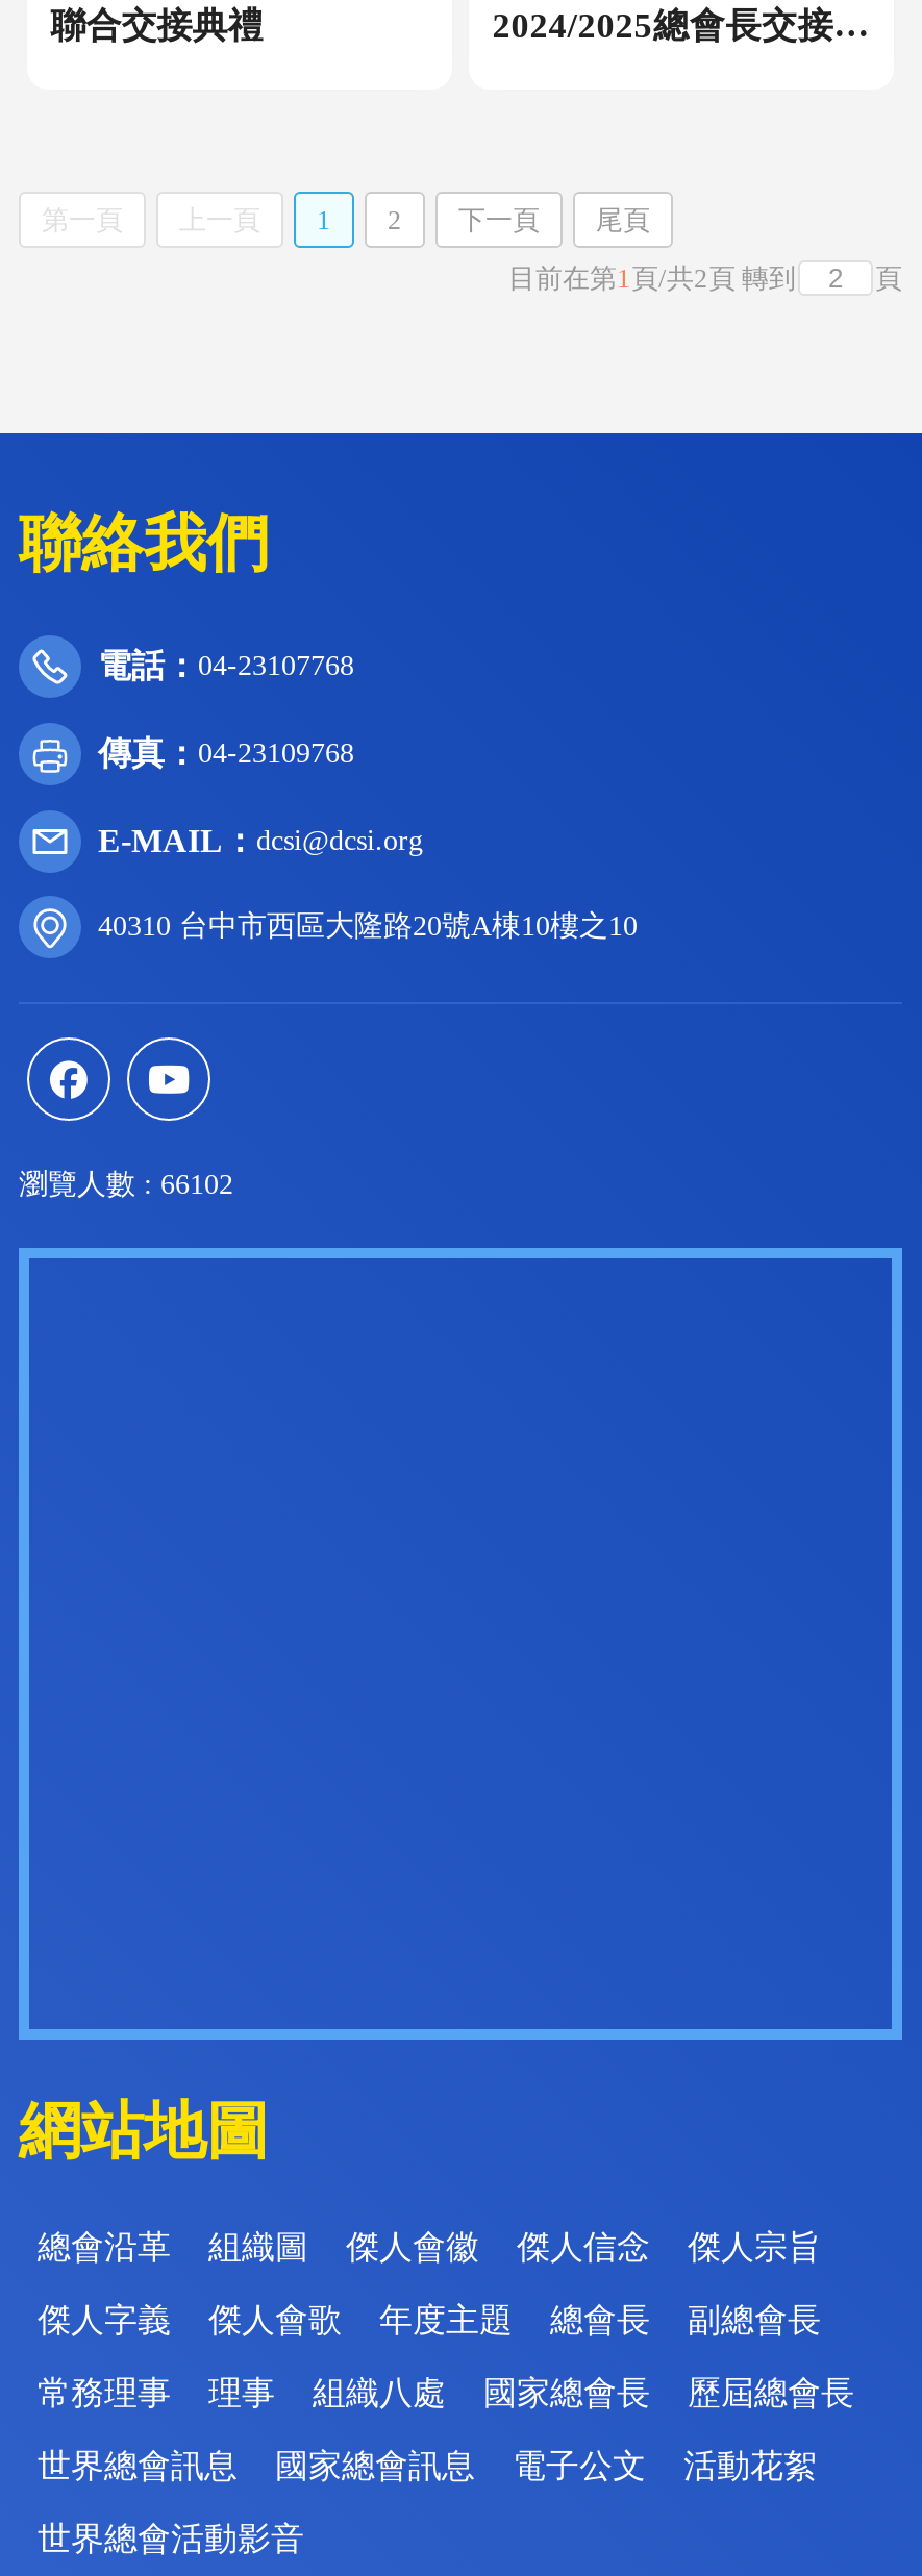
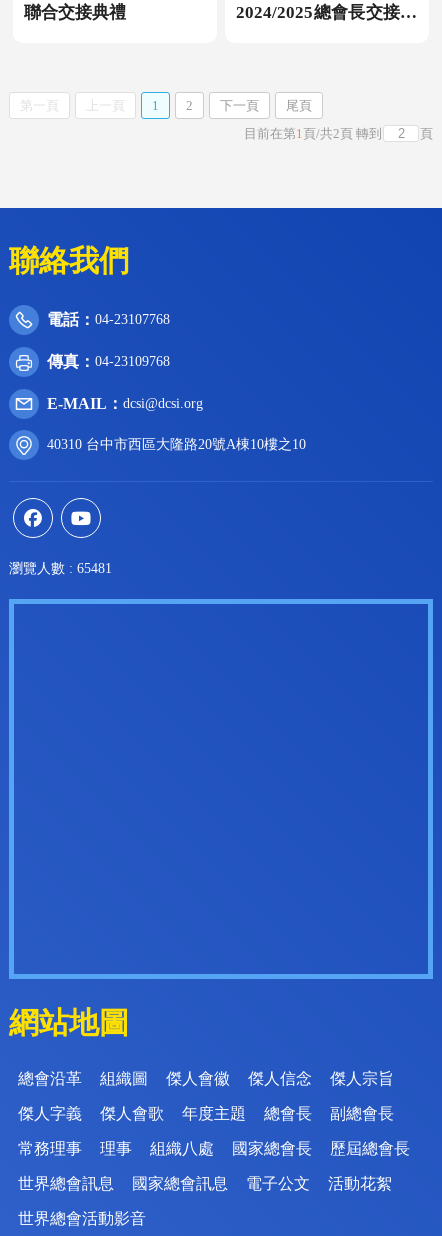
[19,1168,233,1199] 瀏覽人數 : 66102 -> [9,561,112,576] 瀏覽人數 : 65481

